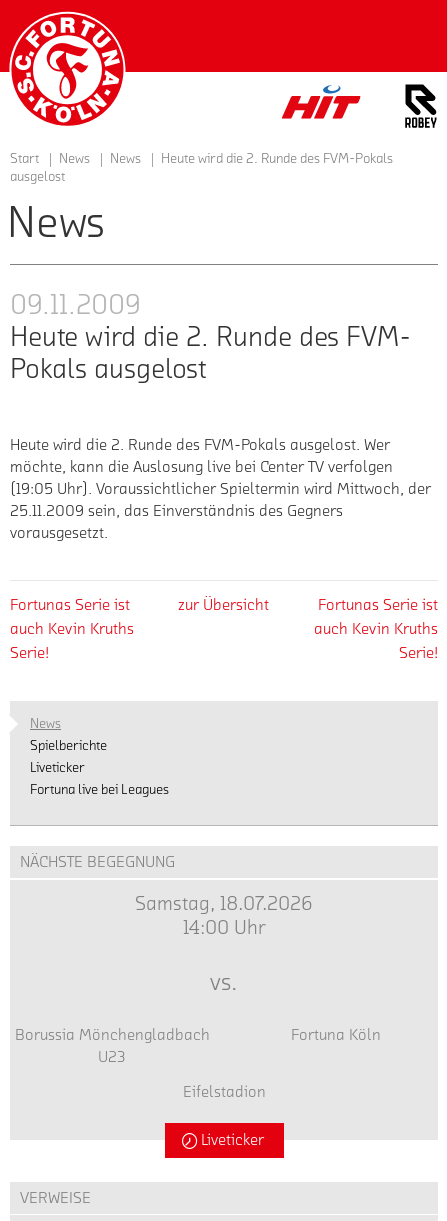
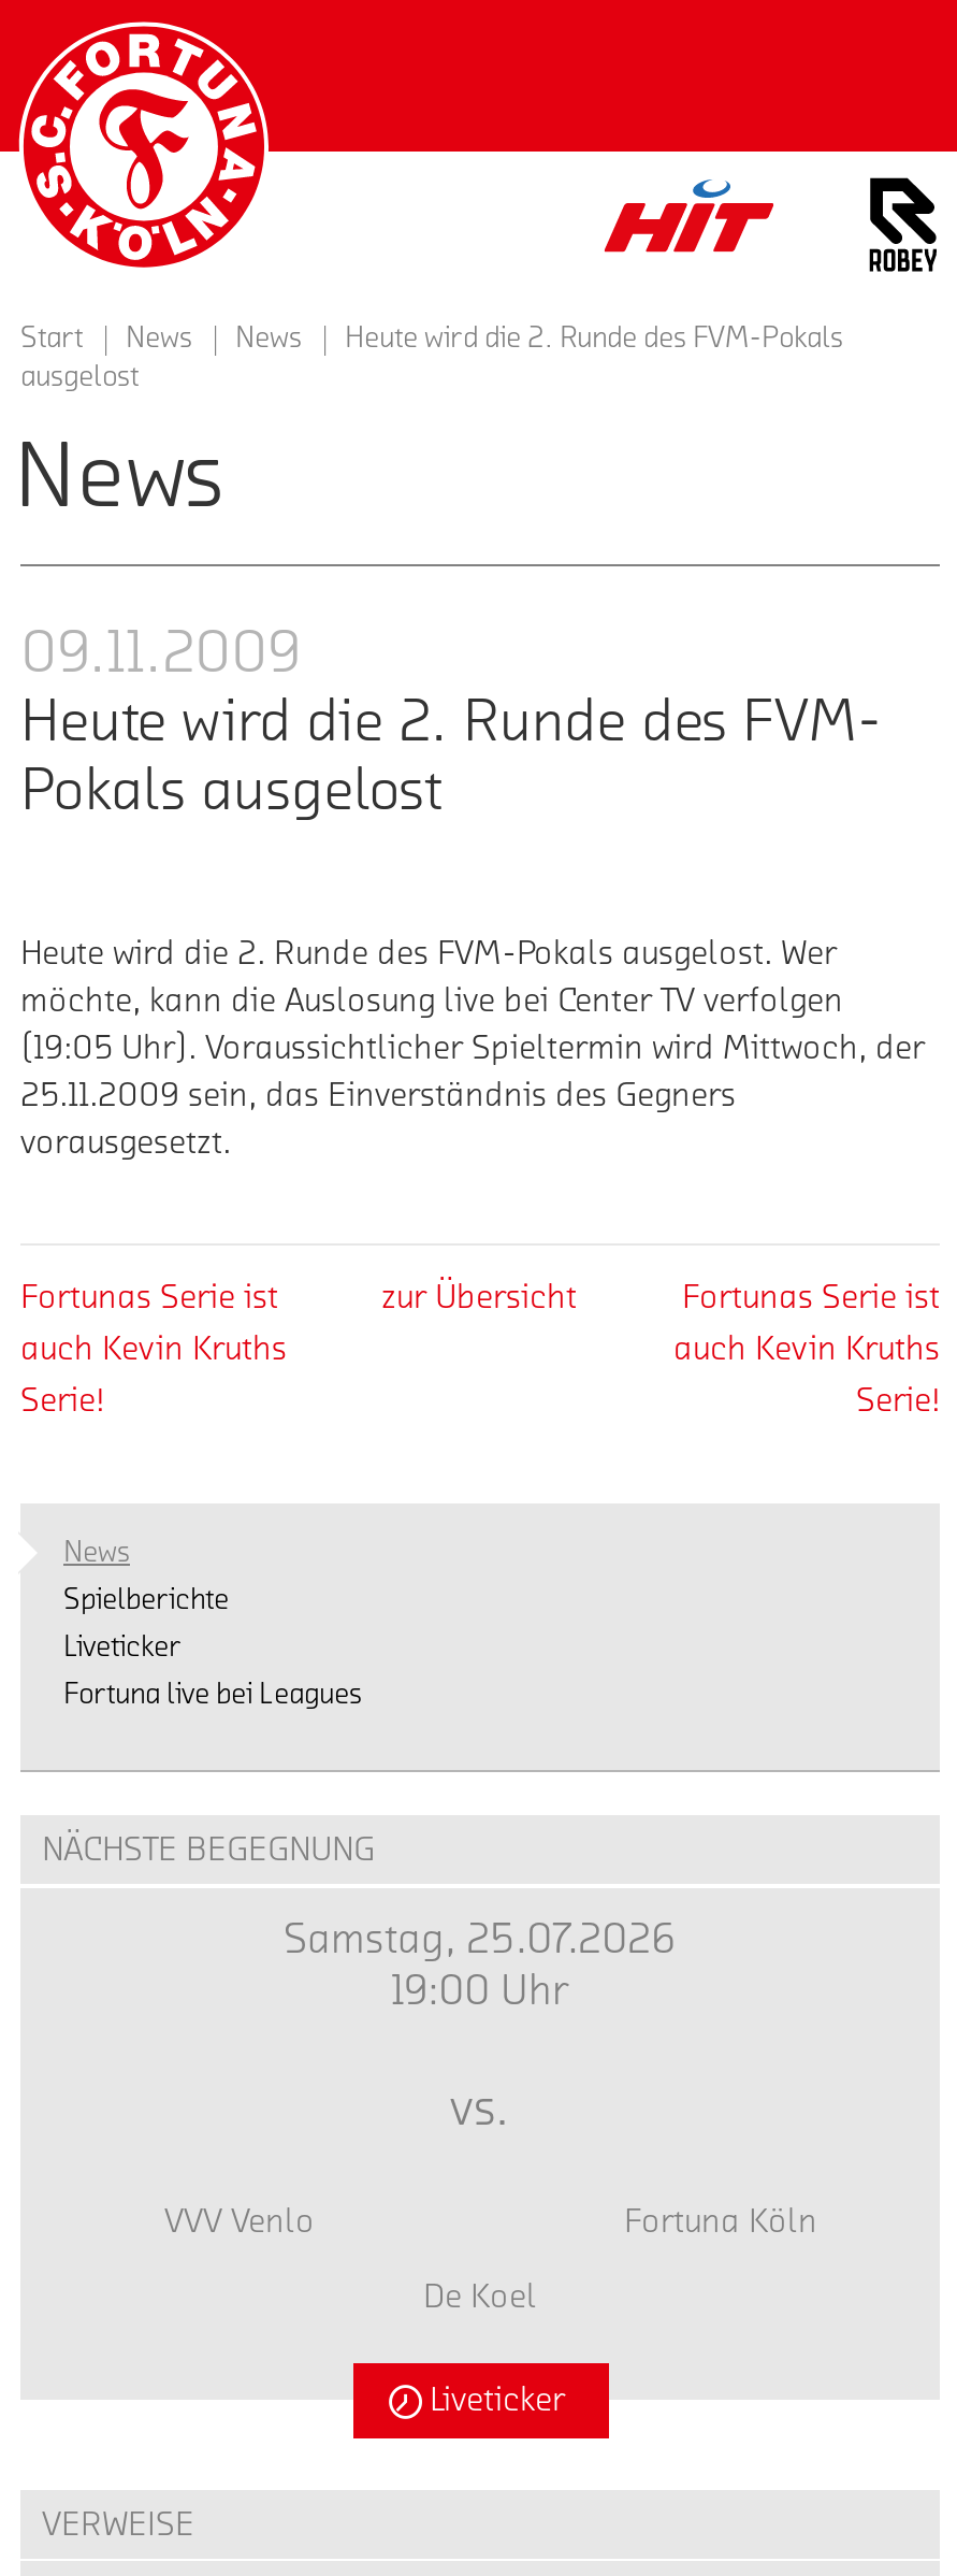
[135,894,313,914] Samstag, 18.07.2026 -> [284,1918,677,1961] Samstag, 25.07.2026
[182,918,265,938] 14:00 Uhr -> [391,1970,569,2013] 19:00 Uhr
[14,1027,209,1065] Borussia Mönchengladbach | U23 -> [164,2204,315,2239] VVV Venlo
[182,1084,265,1100] Eifelstadion -> [423,2279,537,2314] De Koel

